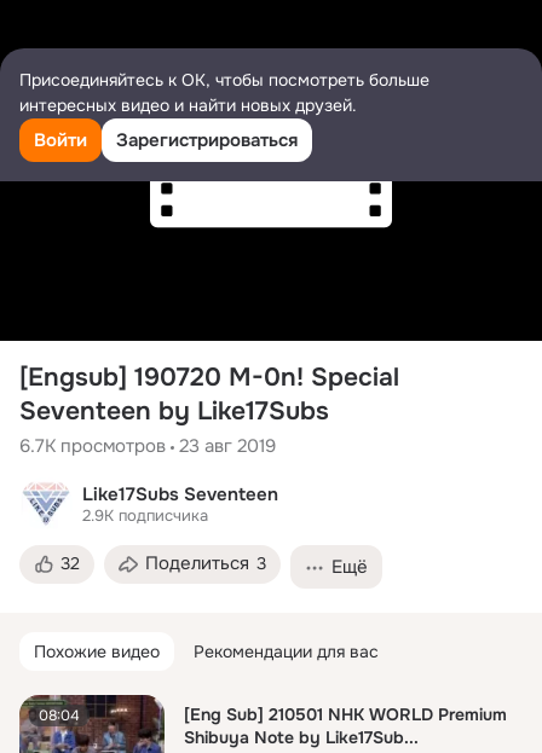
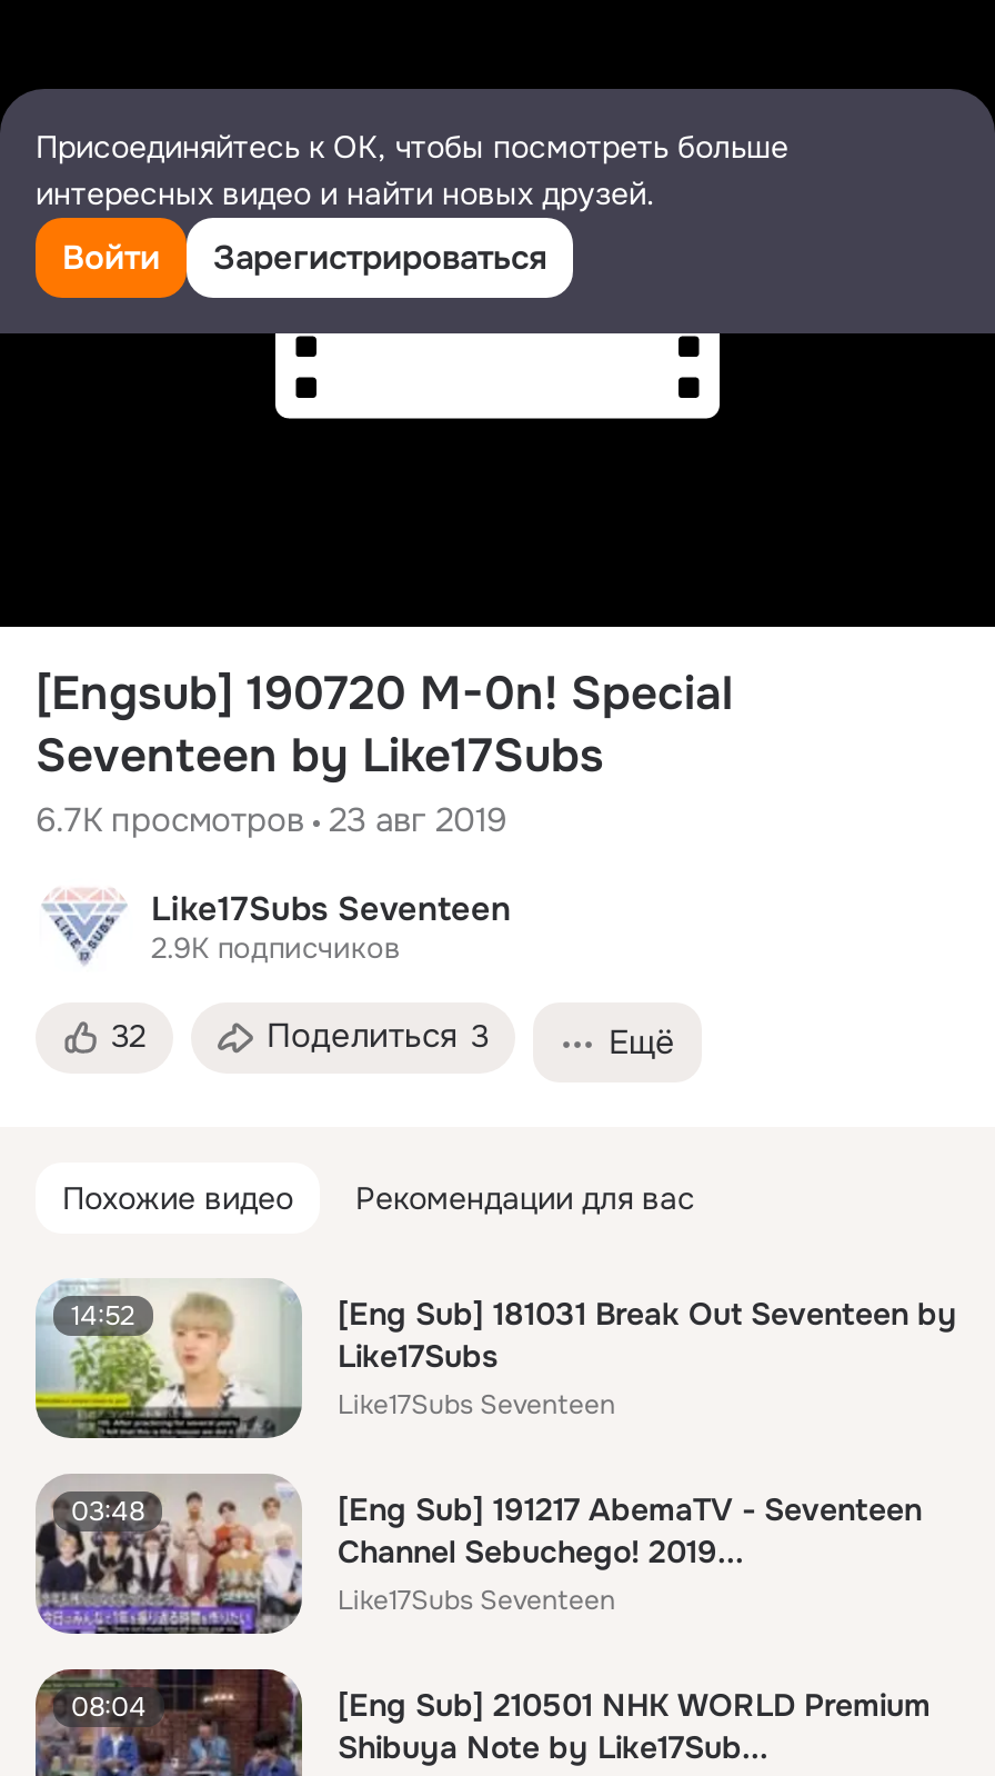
[82,505,208,526] 2.9K подписчика -> [151,929,400,967] 2.9K подписчиков
none -> [33,1278,957,1618] [image] | 14:52 | [Eng Sub] 181031 Break Out Seventeen by | Like17Subs | Like17Subs Seventeen | 03:48 | [Eng Sub] 191217 AbemaTV - Seventeen | Channel Sebuchego! 2019... | Like17Subs Seventeen
none -> [36,1471,300,1636] [image]

